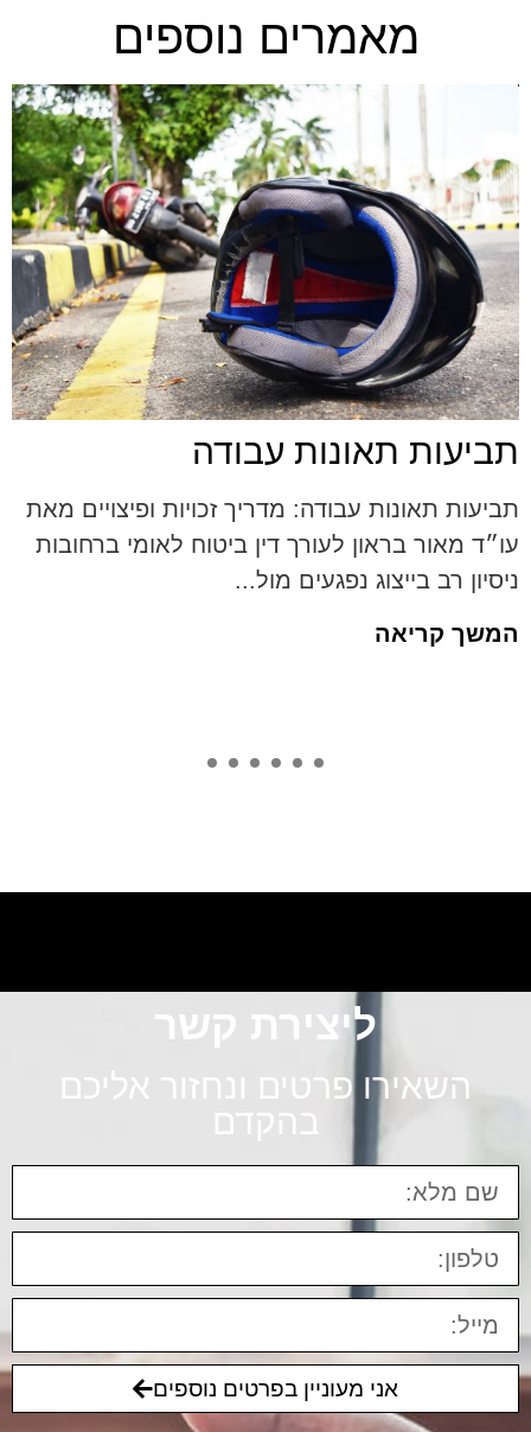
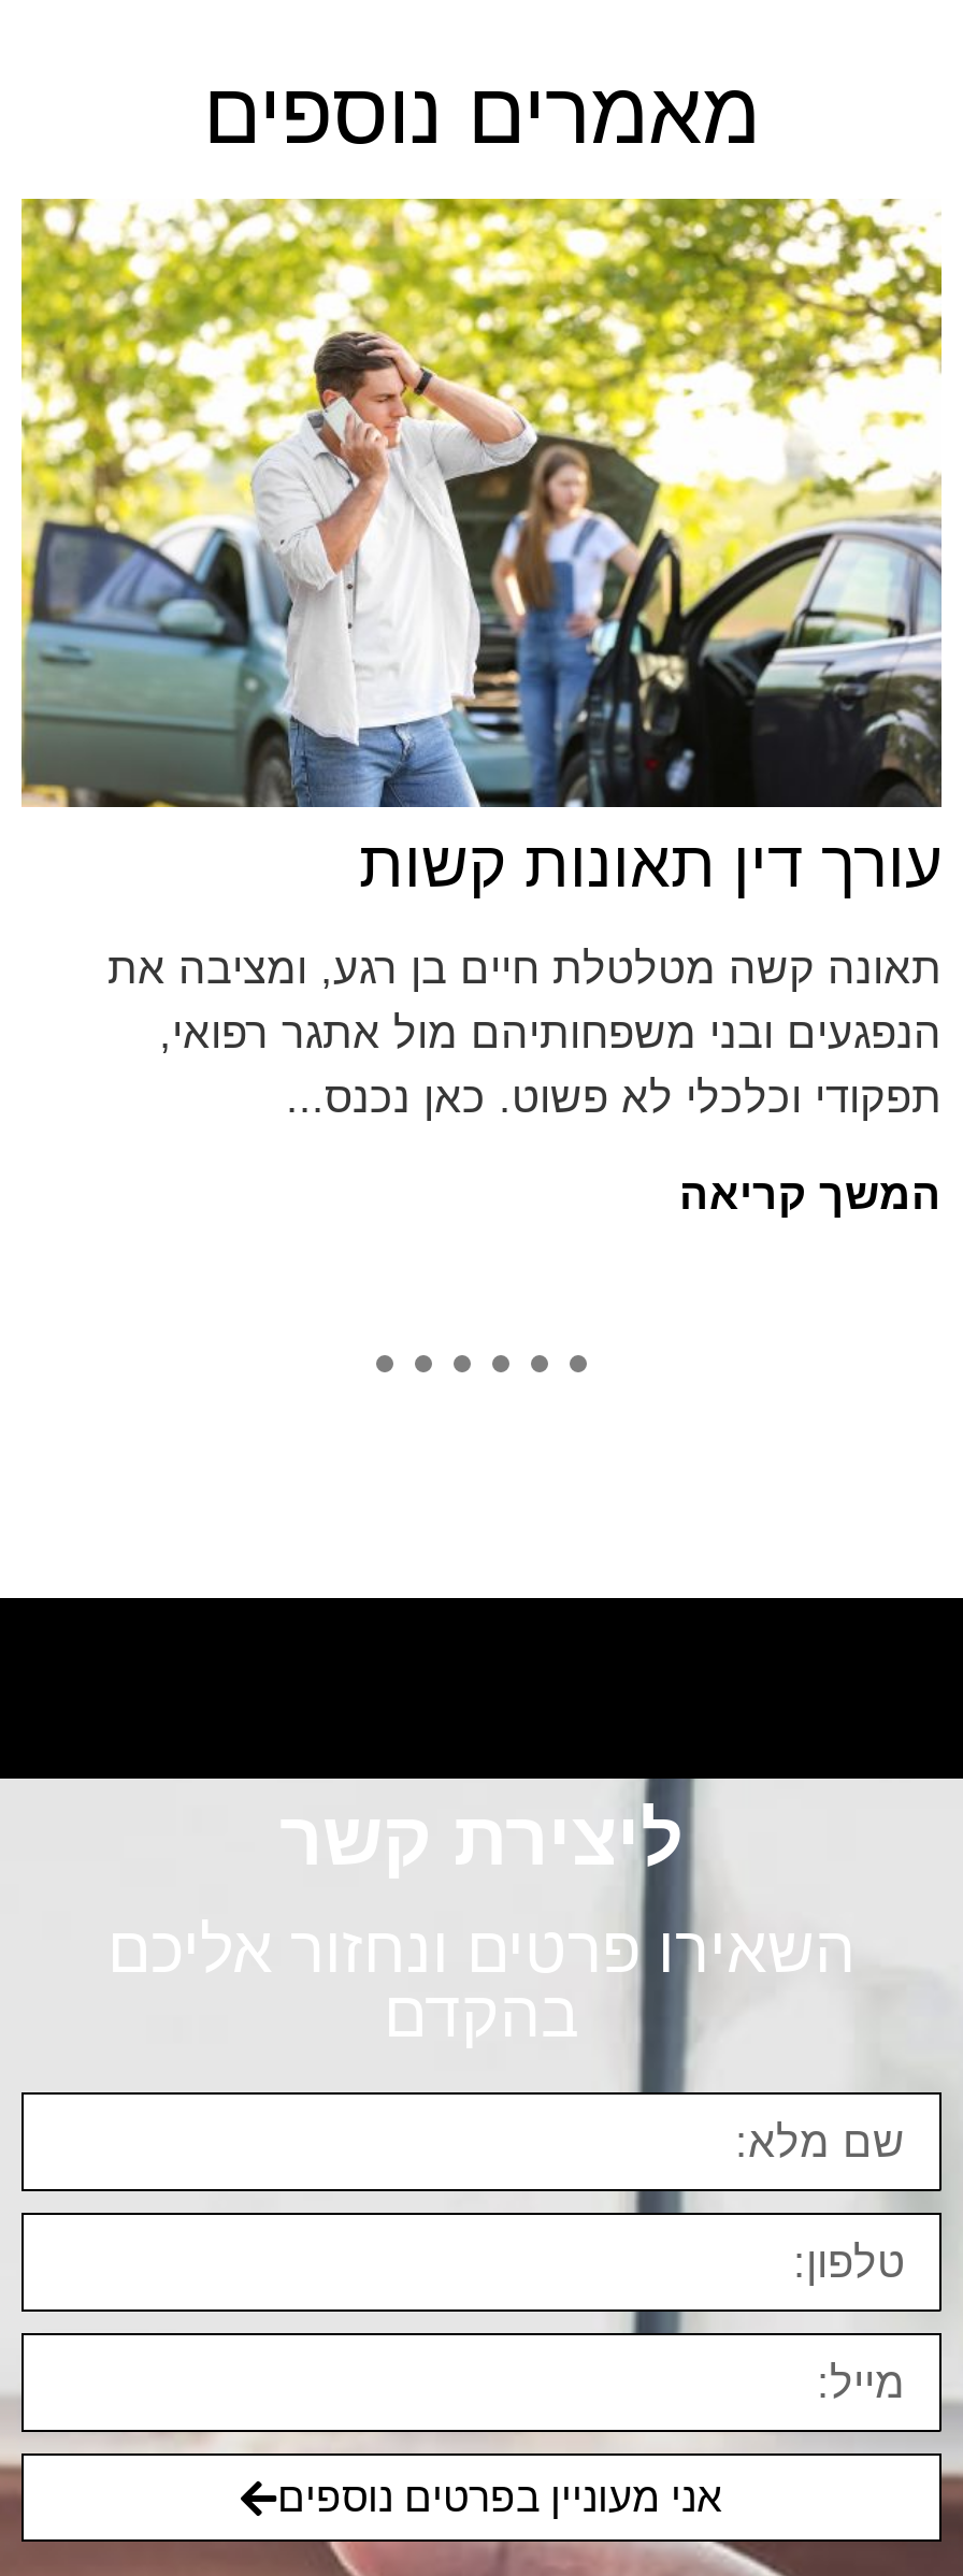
[11,83,520,471] [image] | תביעות תאונות עבודה -> [19,197,944,899] [image] | עורך דין תאונות קשות
[26,496,519,593] תביעות תאונות עבודה: מדריך זכויות ופיצויים מאת | עו״ד מאור בראון לעורך דין ביטוח לאומי ברחובות | ניסיון רב בייצוג נפגעים מול... -> [107,944,942,1120] תאונה קשה מטלטלת חיים בן רגע, ומציבה את | הנפגעים ובני משפחותיהם מול אתגר רפואי, | תפקודי וכלכלי לא פשוט. כאן נכנס...

